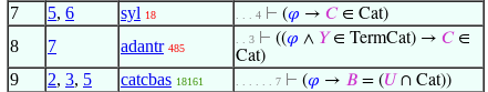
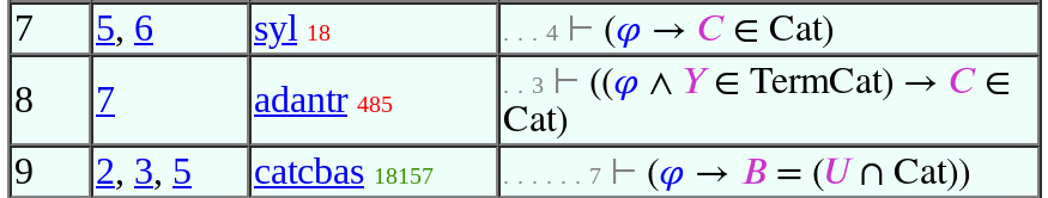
[121,70,204,89] catcbas 18161 -> [254,150,434,191] catcbas 18157

